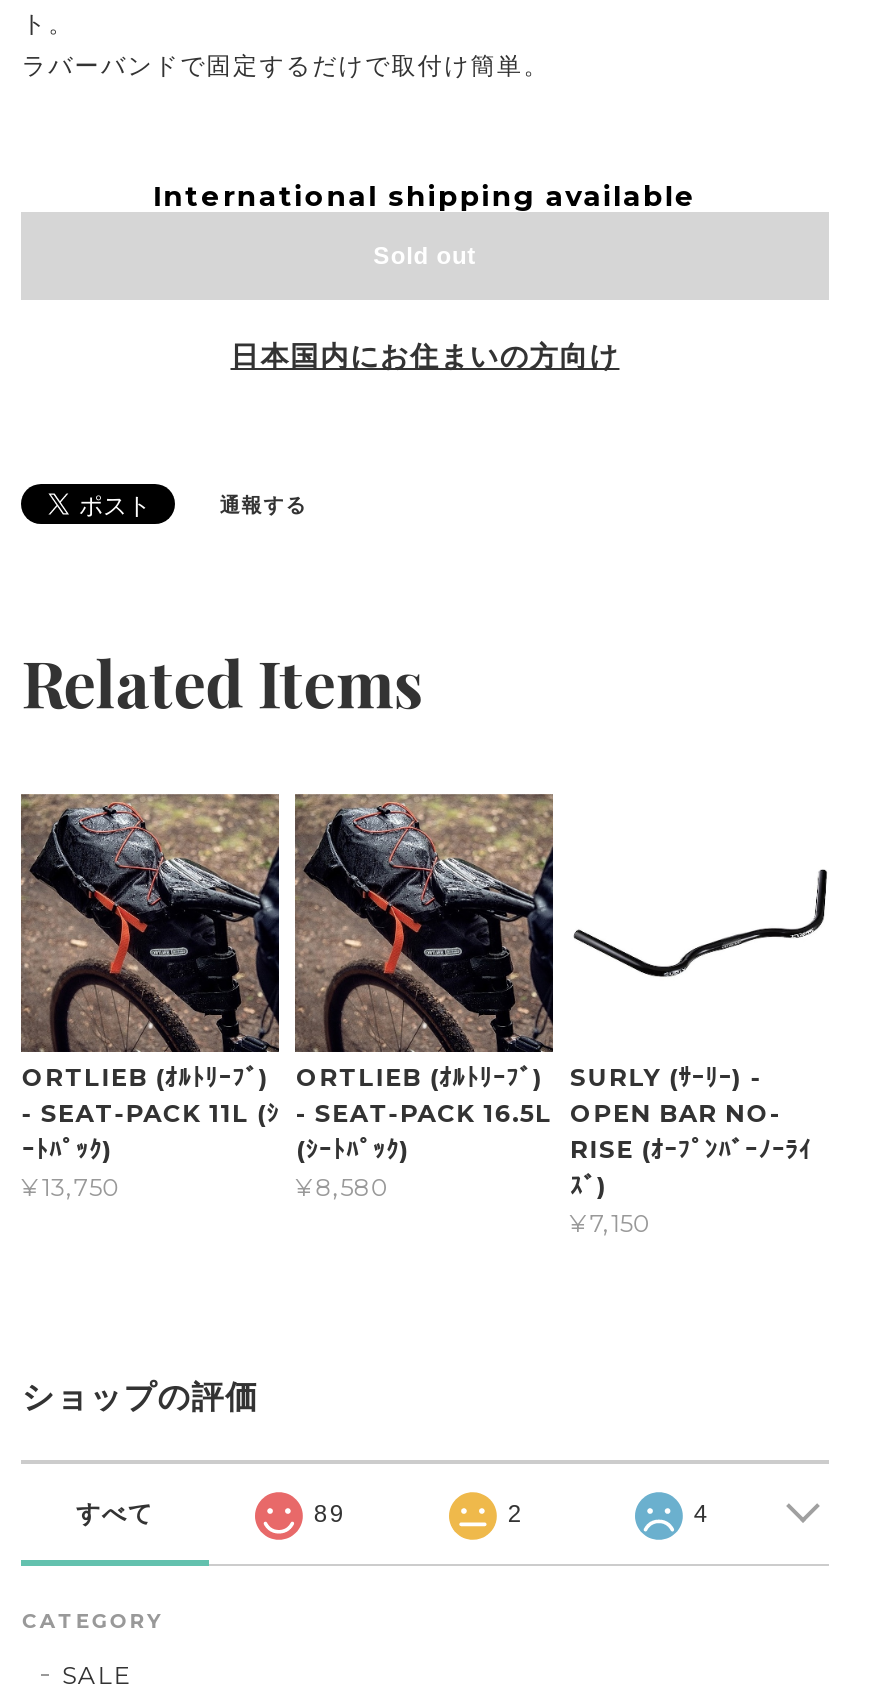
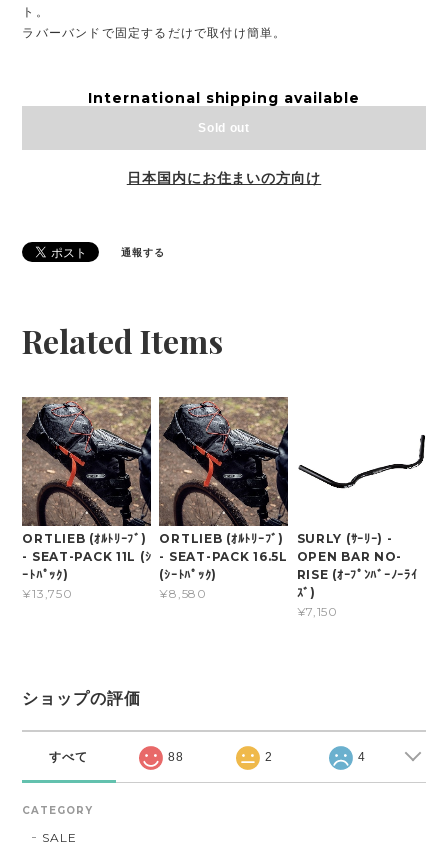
[314,1500,346,1528] 89 -> [168,750,184,764] 88

